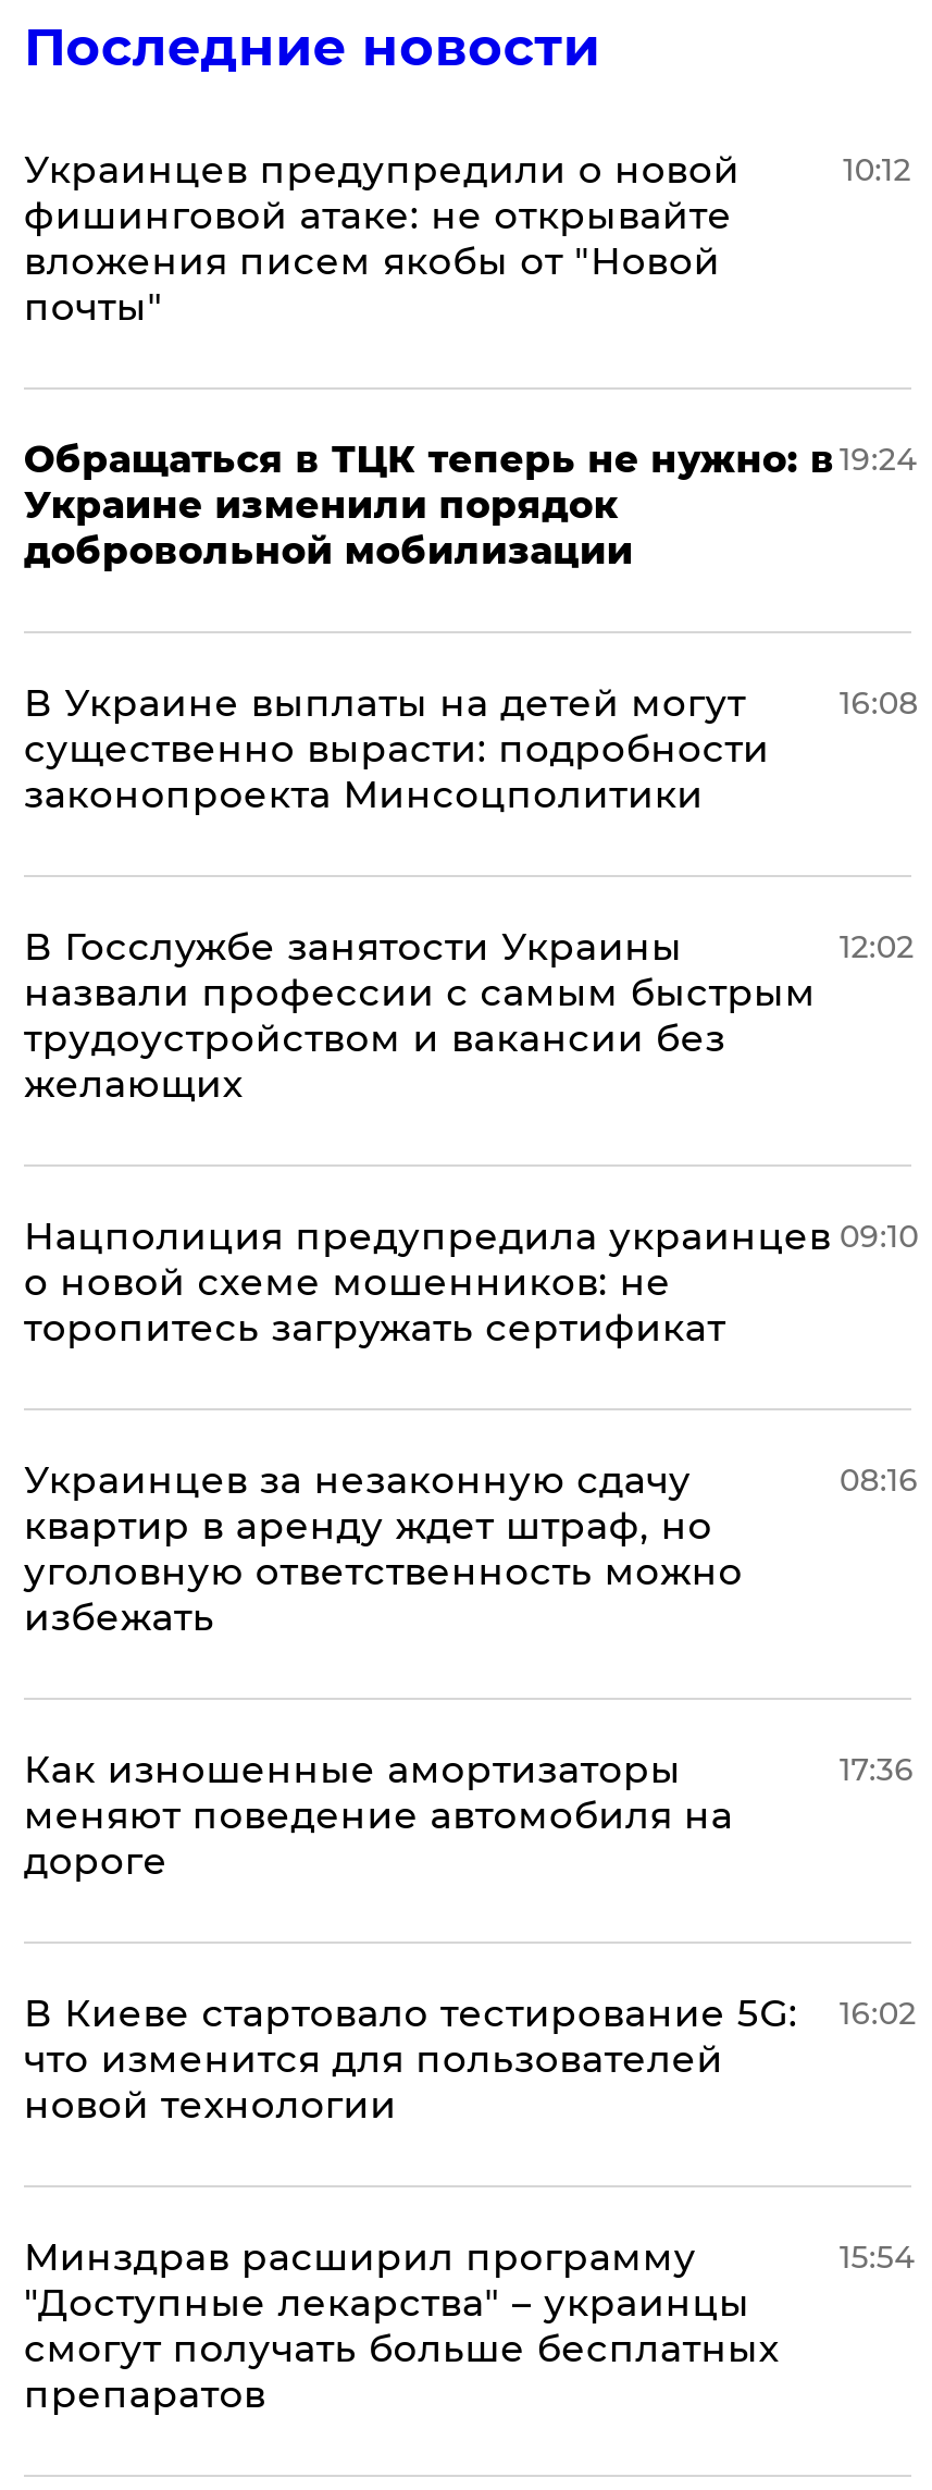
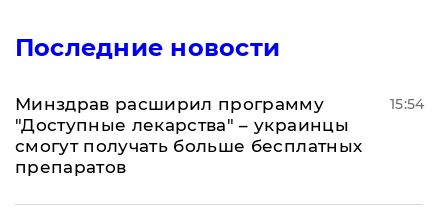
[24,148,740,329] Украинцев предупредили о новой | фишинговой атаке: не открывайте | вложения писем якобы от "Новой | почты" -> none
[843,150,911,189] 10:12 -> none
[24,437,835,572] Обращаться в ТЦК теперь не нужно: в | Украине изменили порядок | добровольной мобилизации -> none
[840,440,917,479] 19:24 -> none
[24,681,770,816] В Украине выплаты на детей могут | существенно вырасти: подробности | законопроекта Минсоцполитики -> none
[840,683,919,723] 16:08 -> none
[24,925,816,1106] В Госслужбе занятости Украины | назвали профессии с самым быстрым | трудоустройством и вакансии без | желающих -> none
[840,927,914,966] 12:02 -> none
[24,1215,831,1349] Нацполиция предупредила украинцев | о новой схеме мошенников: не | торопитесь загружать сертификат -> none
[840,1217,919,1256] 09:10 -> none
[24,1458,743,1639] Украинцев за незаконную сдачу | квартир в аренду ждет штраф, но | уголовную ответственность можно | избежать -> none
[840,1460,919,1500] 08:16 -> none
[24,1748,733,1883] Как изношенные амортизаторы | меняют поведение автомобиля на | дороге -> none
[840,1750,914,1789] 17:36 -> none
[24,1992,798,2127] В Киеве стартовало тестирование 5G: | что изменится для пользователей | новой технологии -> none
[840,1994,917,2033] 16:02 -> none

